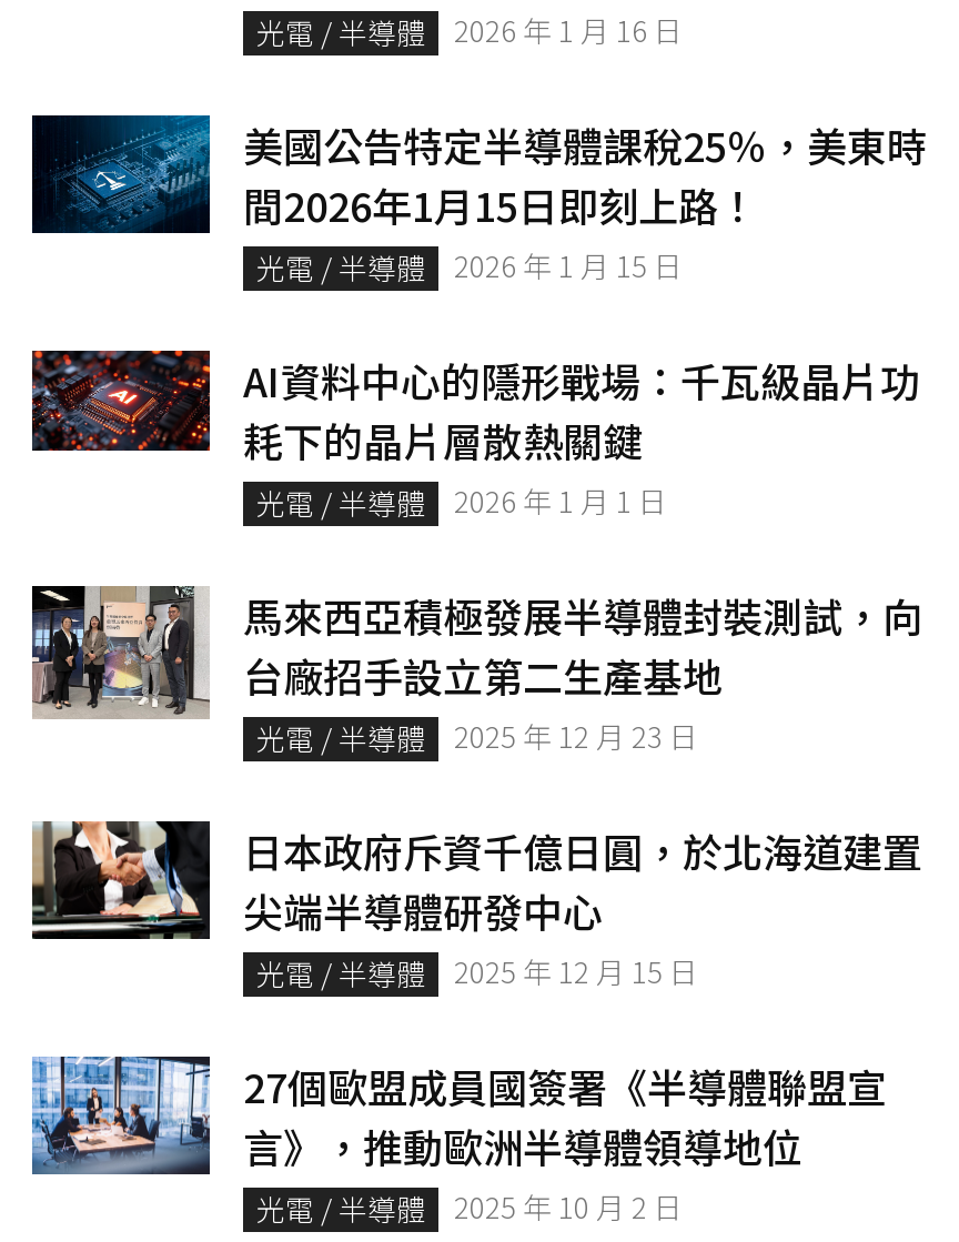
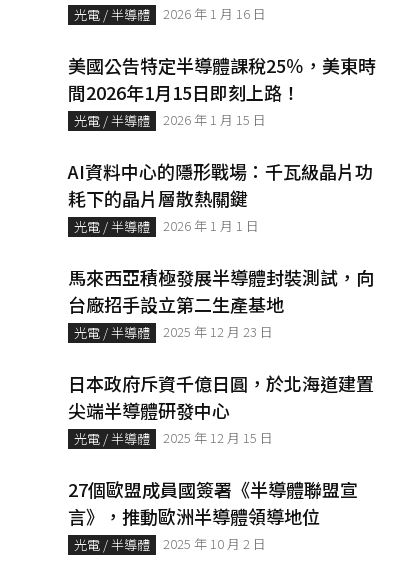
[30,113,212,235] [image] -> none
[30,349,212,453] [image] -> none
[30,584,212,719] [image] -> none
[30,819,212,941] [image] -> none
[30,1054,212,1177] [image] -> none

